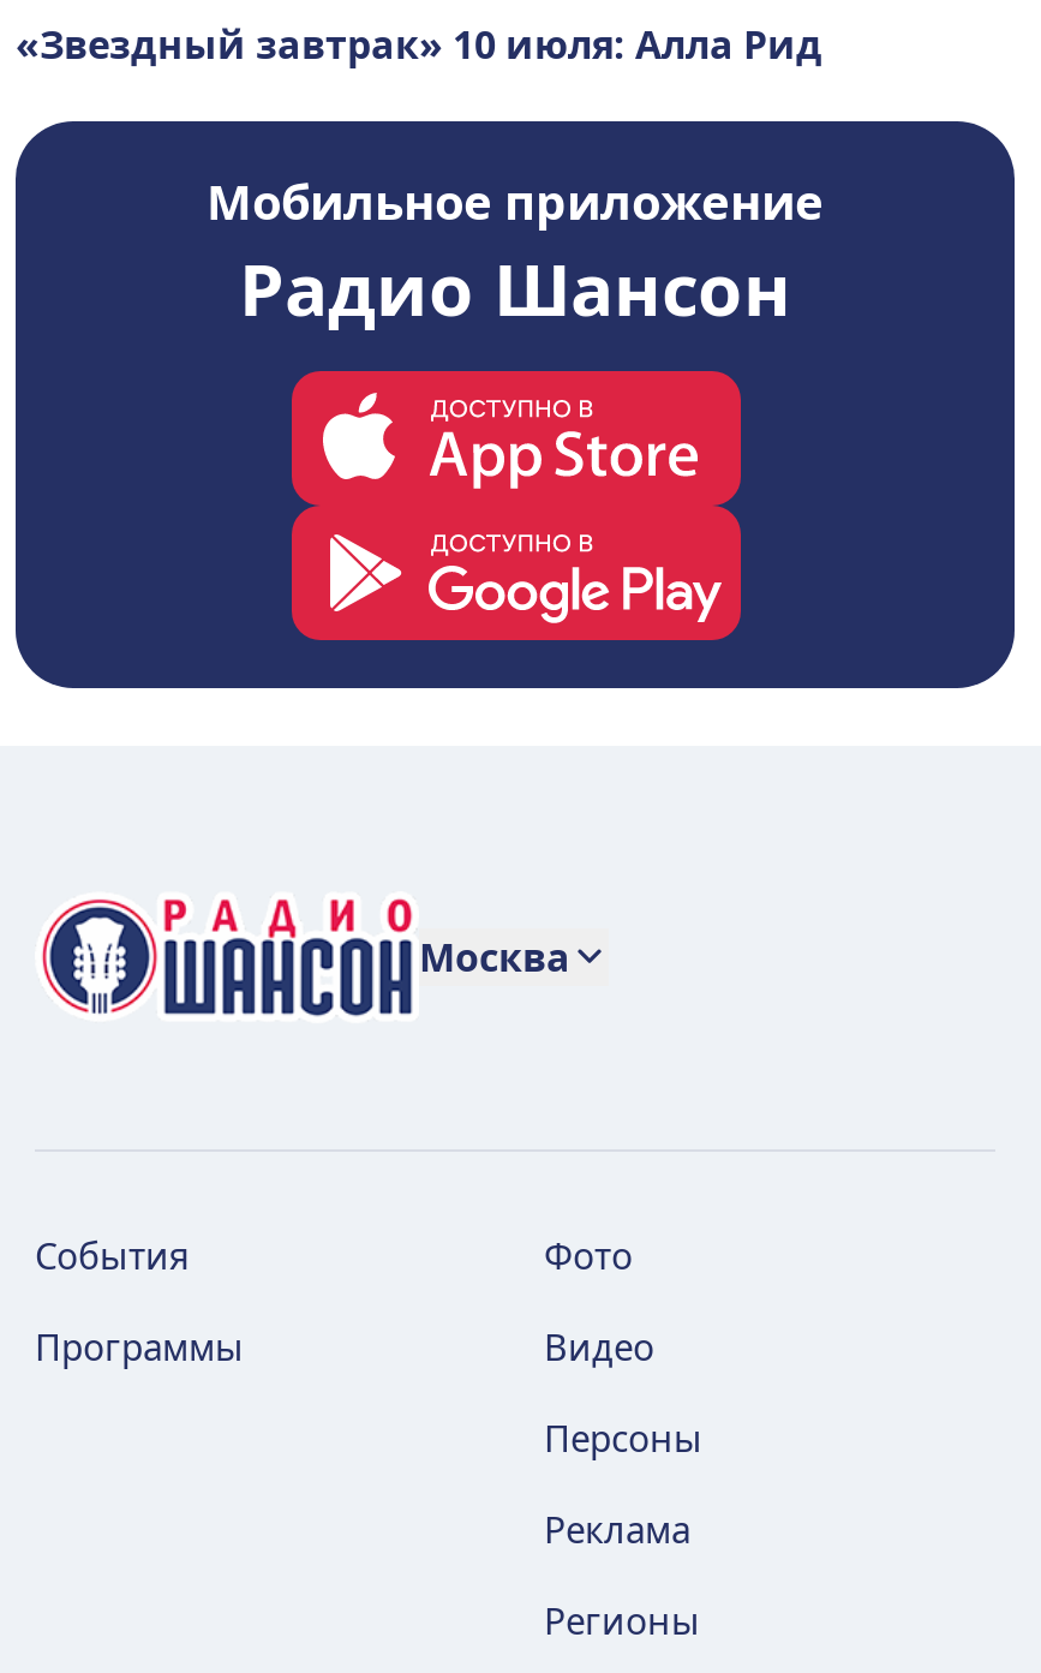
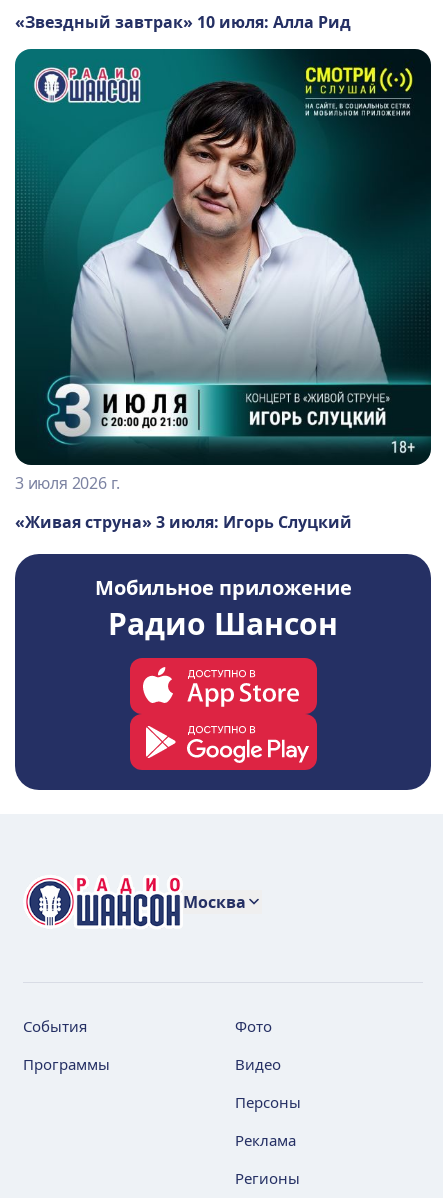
none -> [14,48,432,533] [image] | 3 июля 2026 г. | «Живая струна» 3 июля: Игорь Слуцкий

